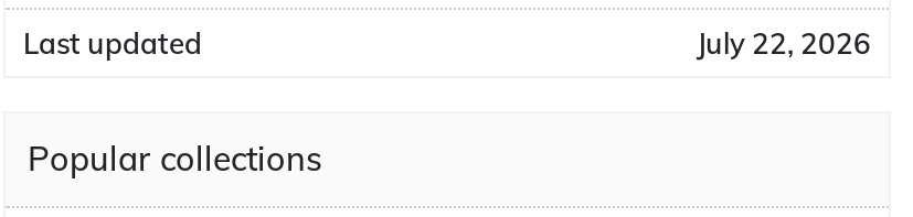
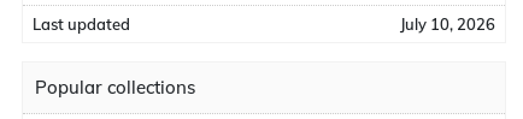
[697,25,871,61] July 22, 2026 -> [400,14,495,34] July 10, 2026

